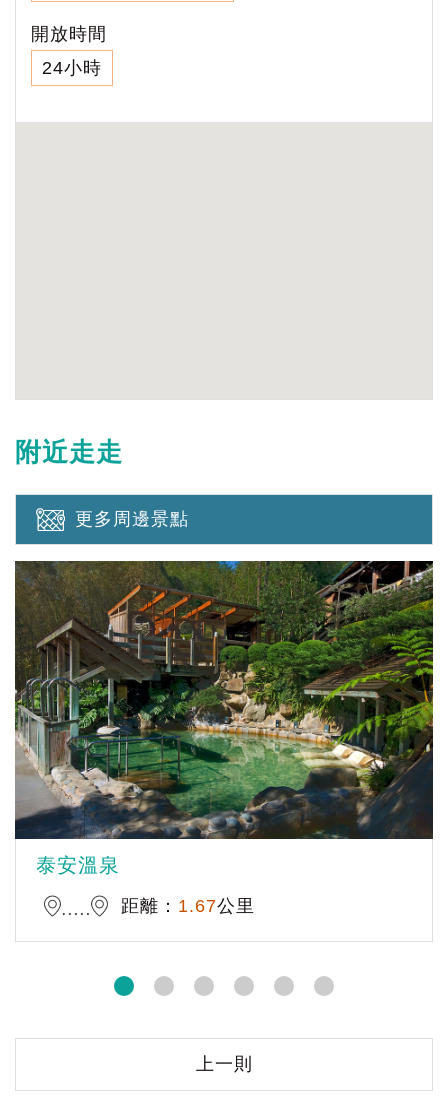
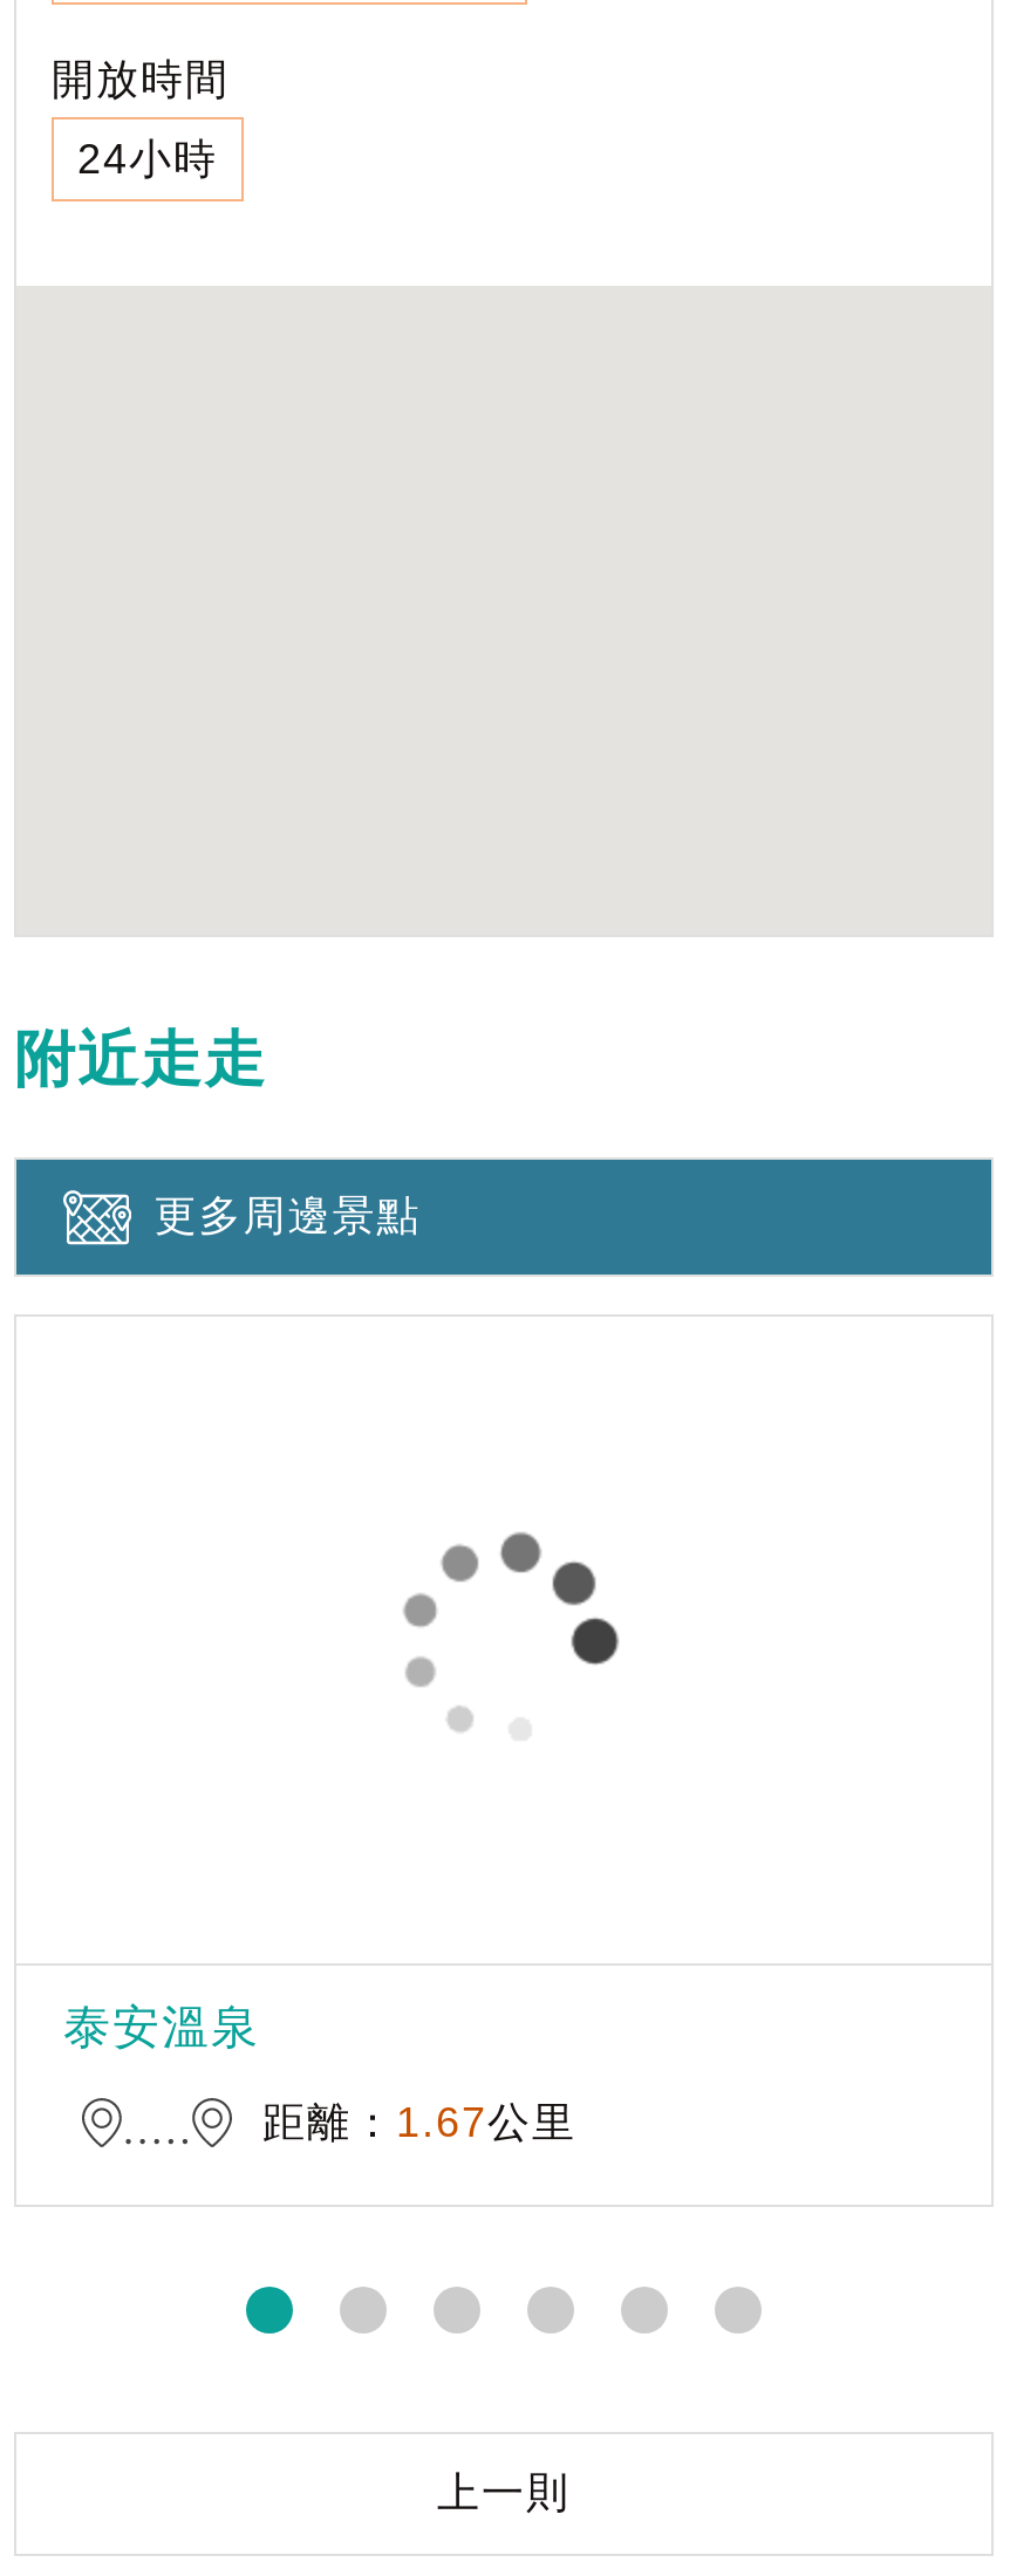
[14,560,434,840] [image] -> none

